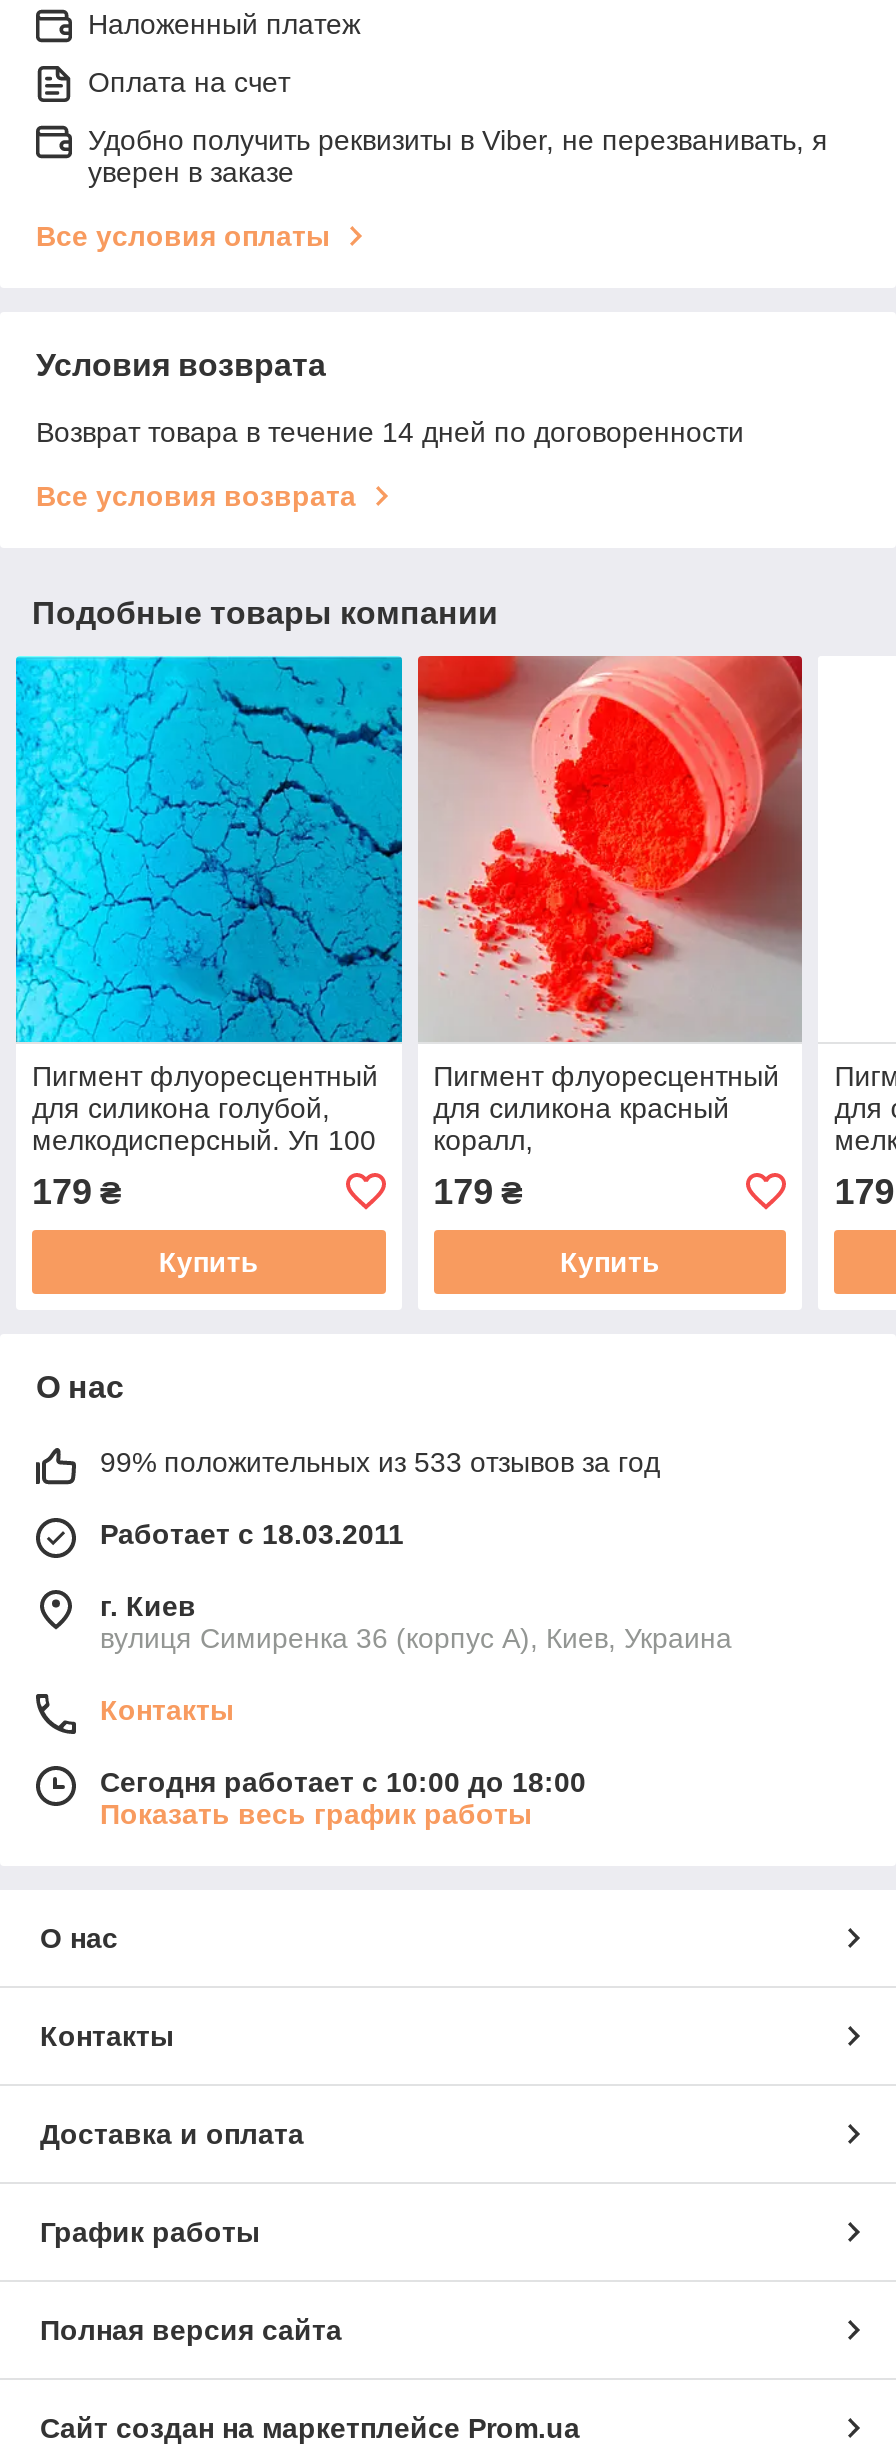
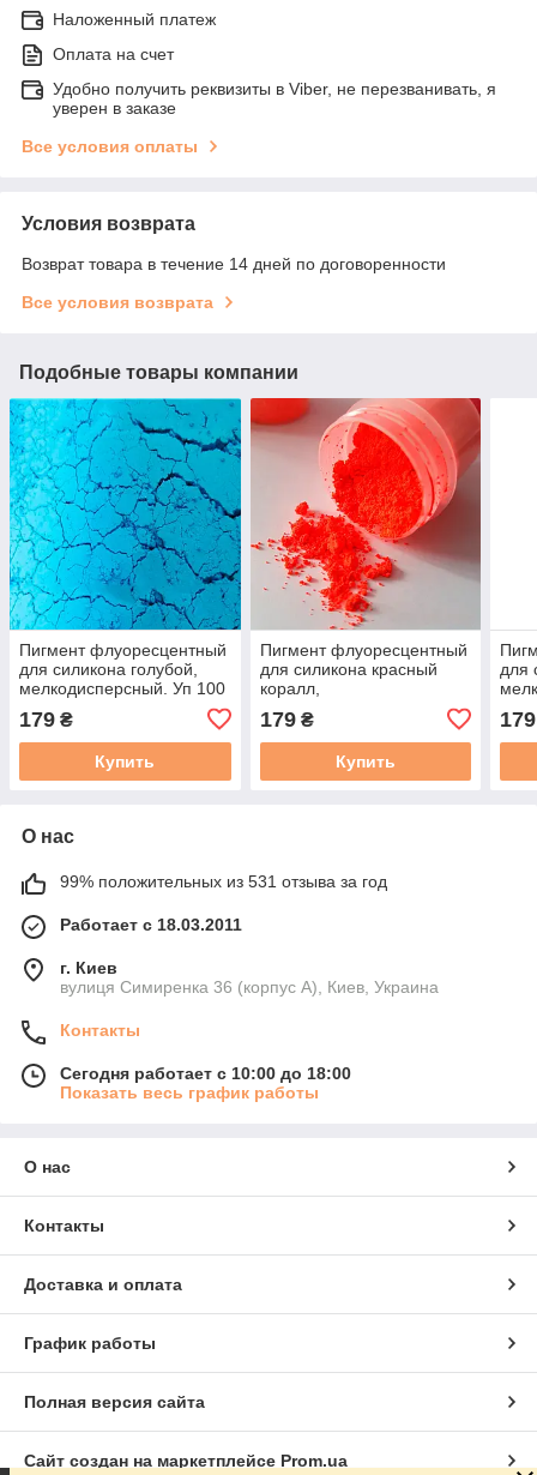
[100,1446,660,1478] 99% положительных из 533 отзывов за год -> [60,872,387,891] 99% положительных из 531 отзыва за год

